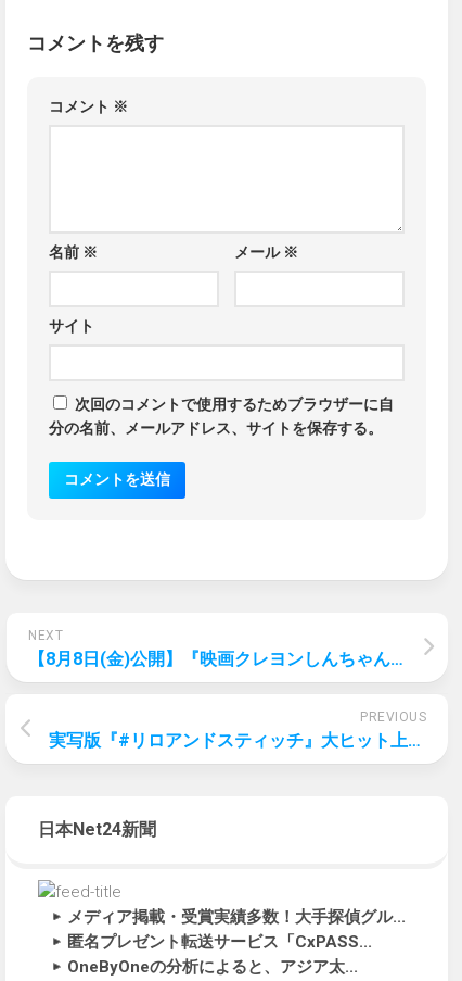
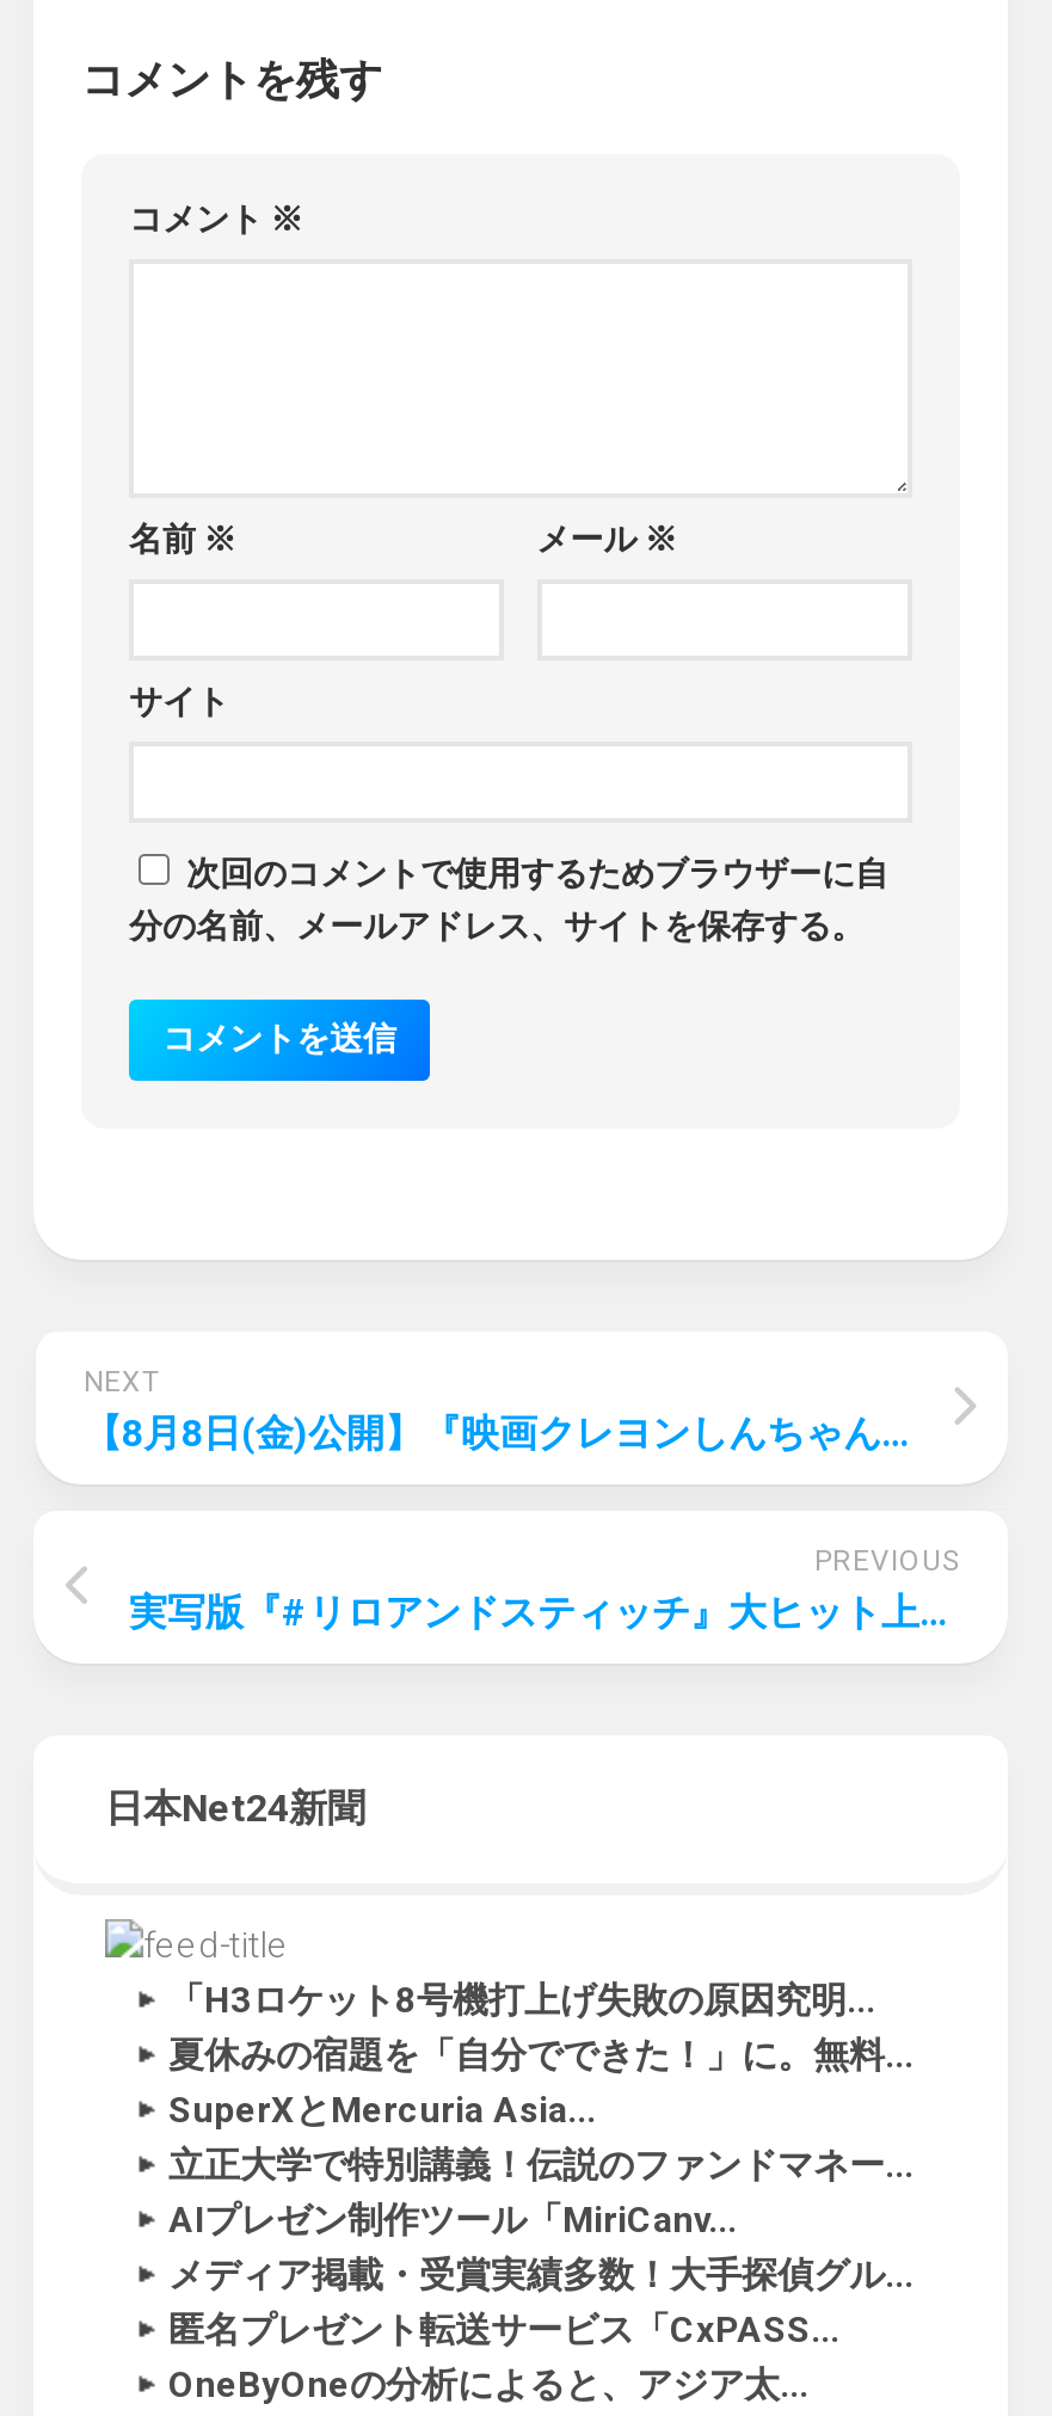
none -> [168,1980,913,2242] 「H3ロケット8号機打上げ失敗の原因究明... | 夏休みの宿題を「自分でできた！」に。無料... | SuperXとMercuria Asia... | 立正大学で特別講義！伝説のファンドマネー... | AIプレゼン制作ツール「MiriCanv...

